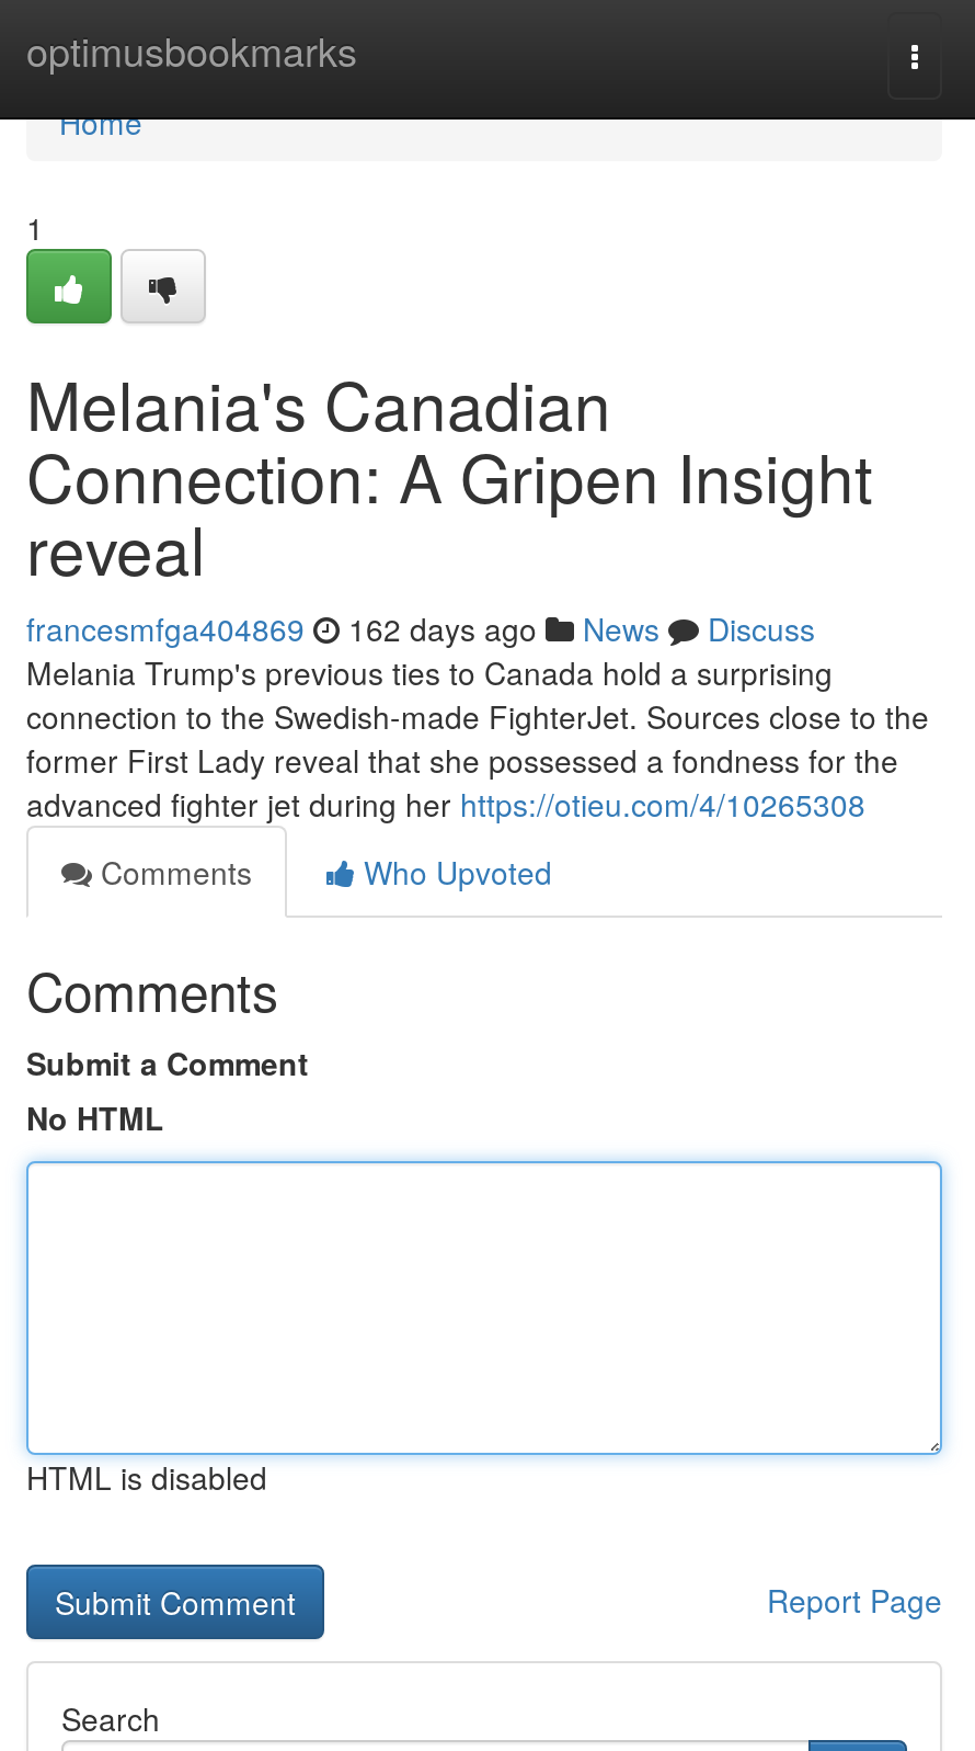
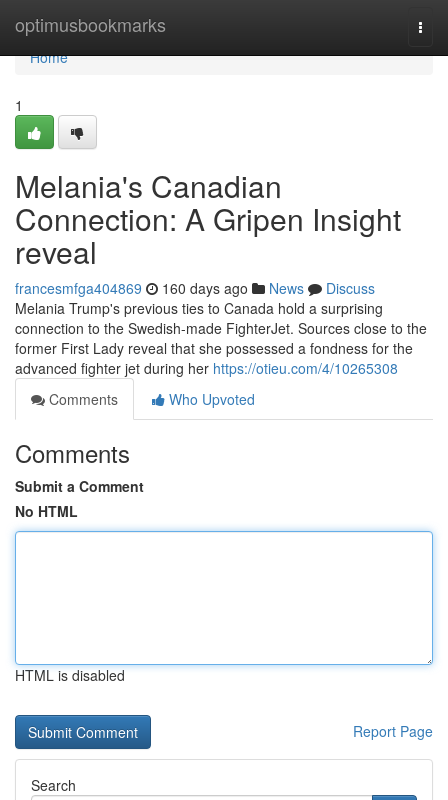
[26,606,815,650] francesmfga404869 162 days ago News Discuss -> [15,278,375,298] francesmfga404869 160 days ago News Discuss

